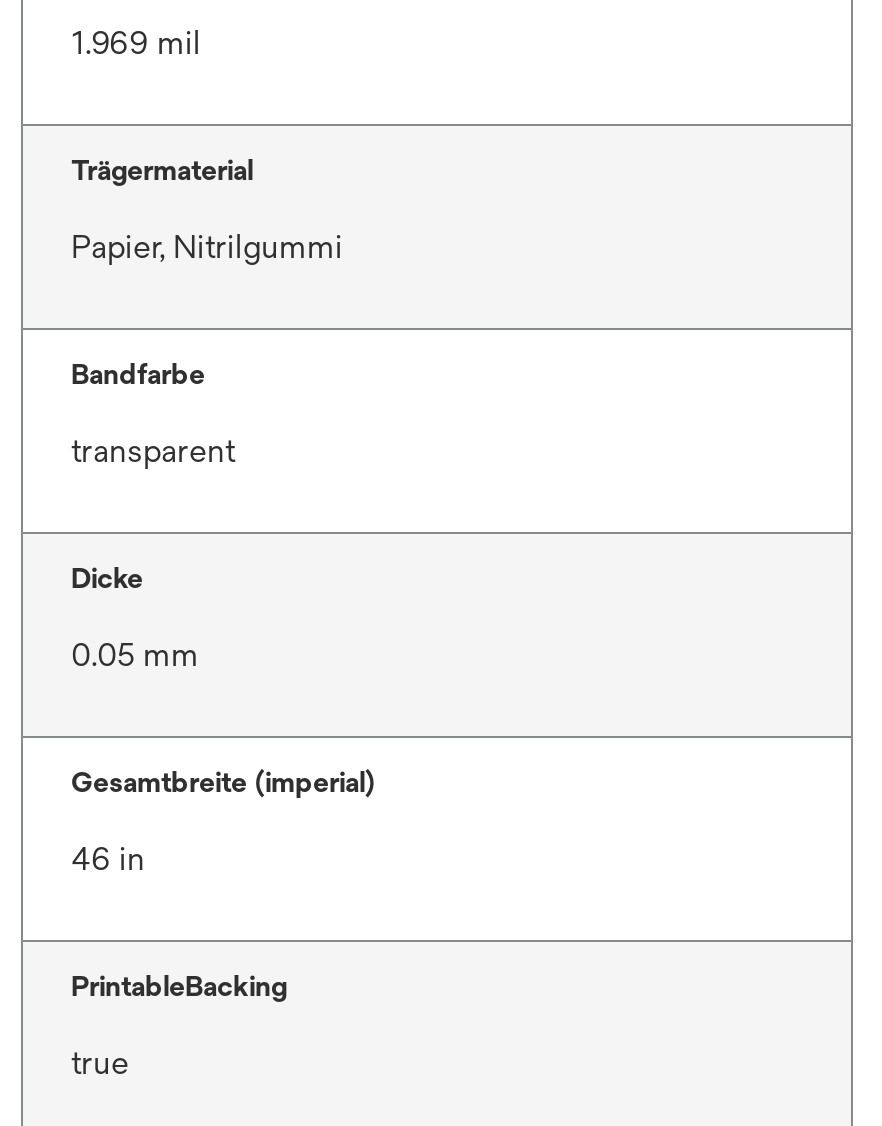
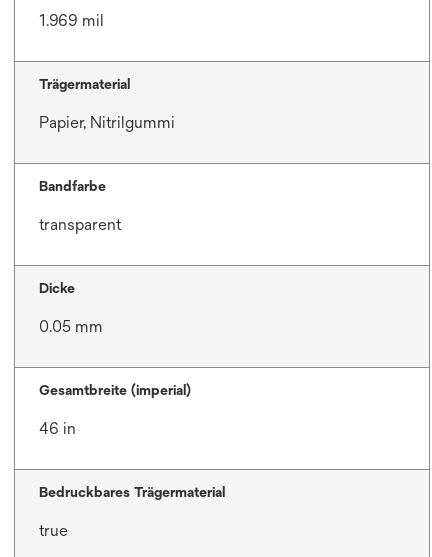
[71,971,287,1003] PrintableBacking -> [39,484,225,500] Bedruckbares Trägermaterial

